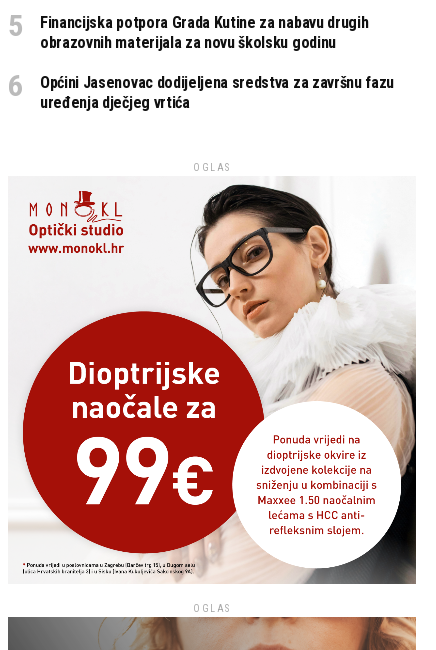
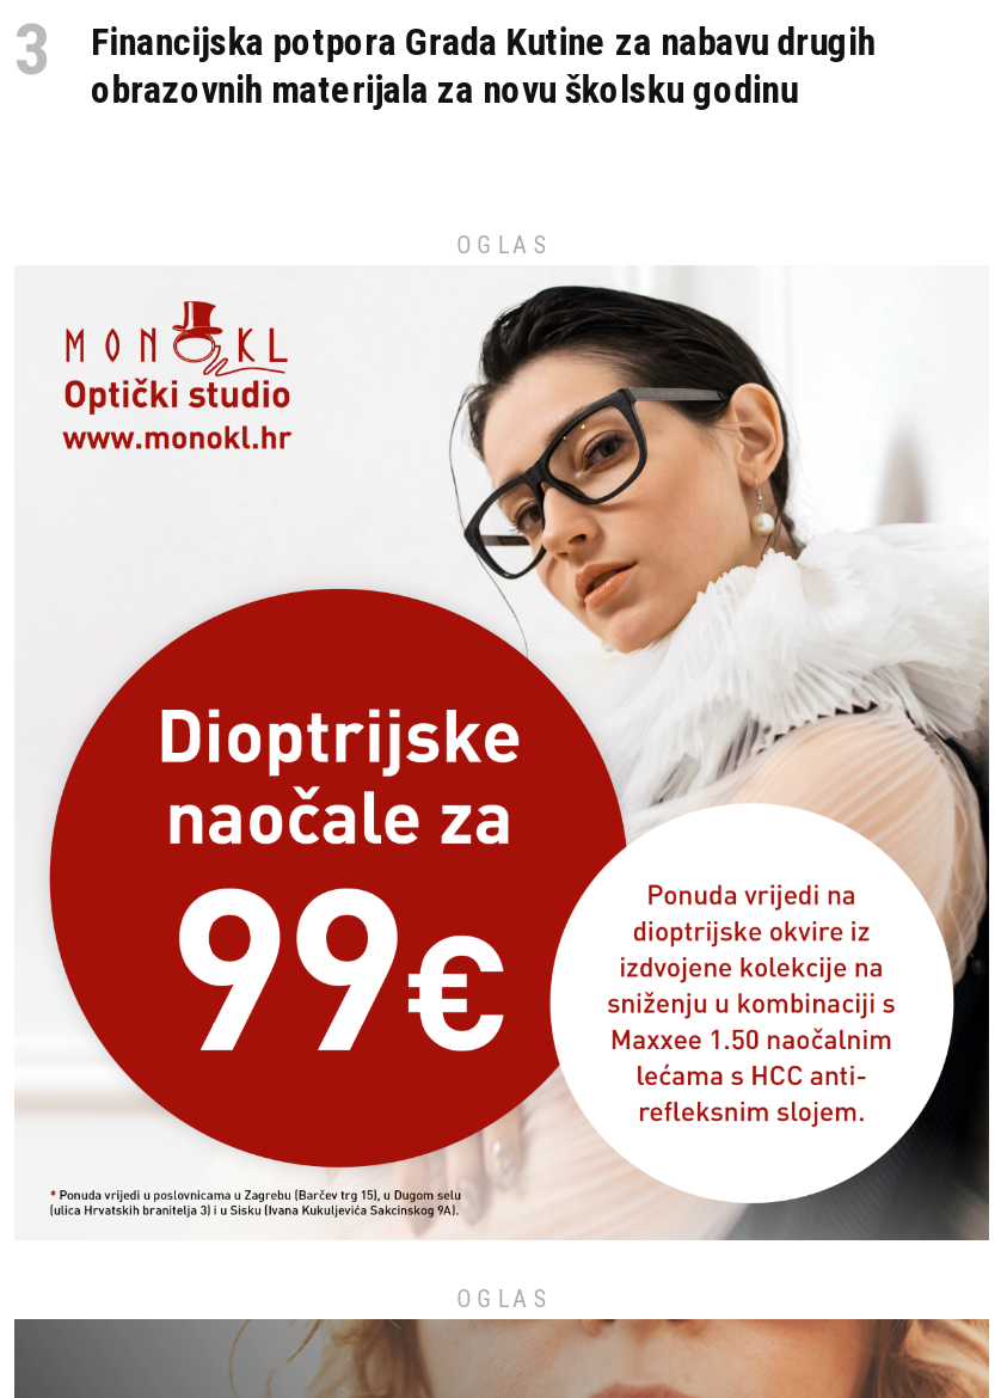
[40,73,394,112] Općini Jasenovac dodijeljena sredstva za završnu fazu | uređenja dječjeg vrtića -> none

